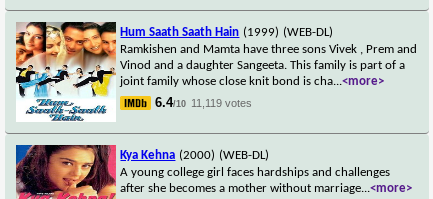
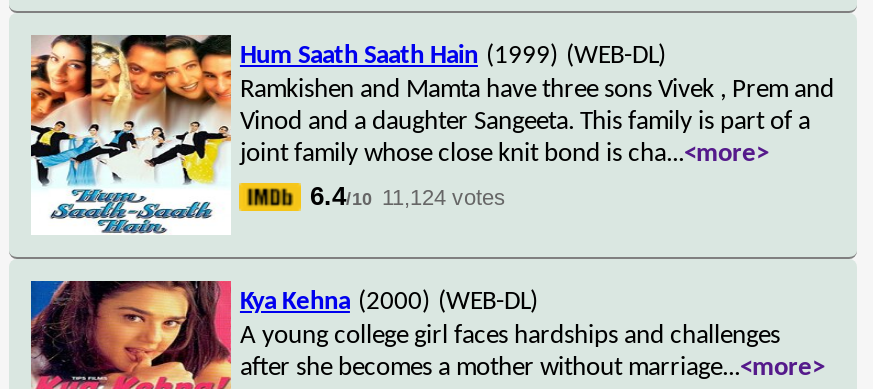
[155,95,252,110] 6.4/10 11,119 votes -> [310,180,506,210] 6.4/10 11,124 votes

